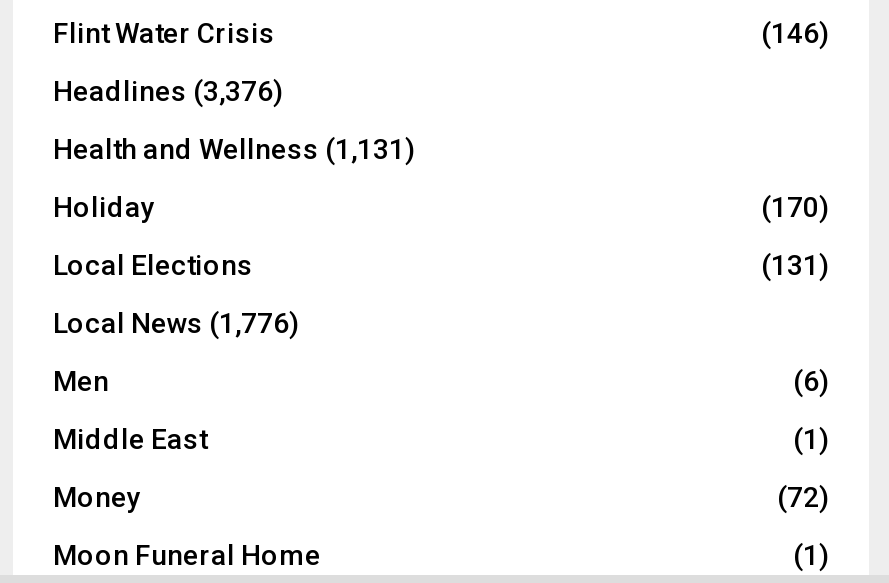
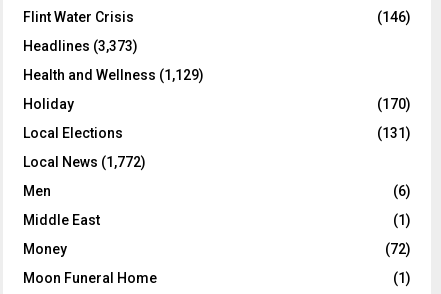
[53,74,283,106] Headlines (3,376) -> [23,38,138,54] Headlines (3,373)
[53,132,415,164] Health and Wellness (1,131) -> [23,67,204,83] Health and Wellness (1,129)
[53,306,299,338] Local News (1,776) -> [23,154,146,170] Local News (1,772)

